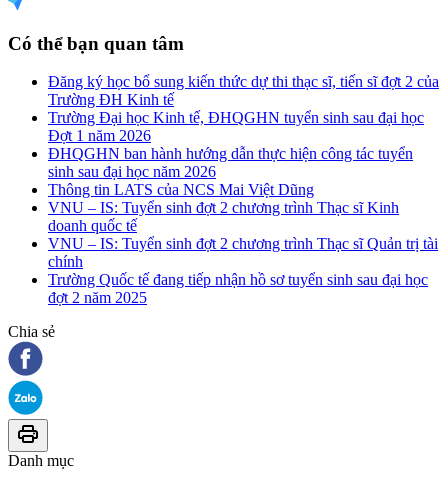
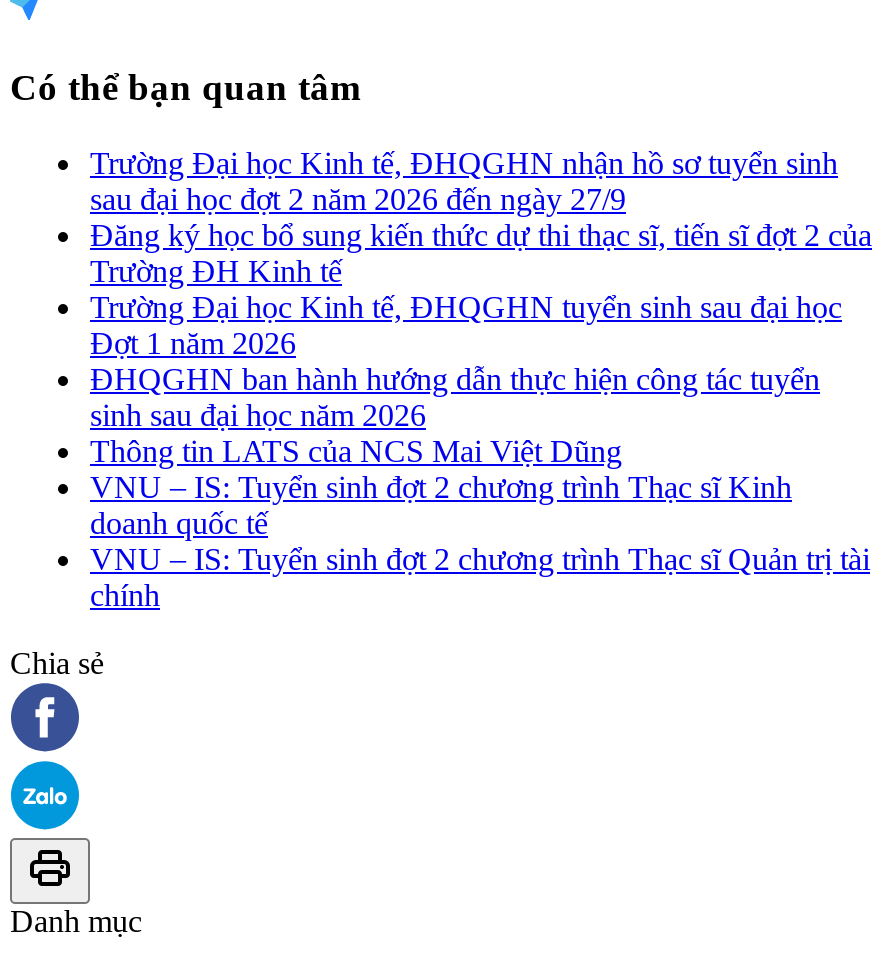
none -> [90,146,838,216] Trường Đại học Kinh tế, ĐHQGHN nhận hồ sơ tuyển sinh | sau đại học đợt 2 năm 2026 đến ngày 27/9
moved [48,73,439,270] -> [90,218,872,612]: Đăng ký học bổ sung kiến thức dự thi thạc sĩ, tiến sĩ đợt 2 của | Trường ĐH Kinh tế | Trường Đại học Kinh tế, ĐHQGHN tuyển sinh sau đại học | ... | VNU – IS: Tuyển sinh đợt 2 chương trình Thạc sĩ Quản trị tài | chính
[48,271,428,306] Trường Quốc tế đang tiếp nhận hồ sơ tuyển sinh sau đại học | đợt 2 năm 2025 -> none

